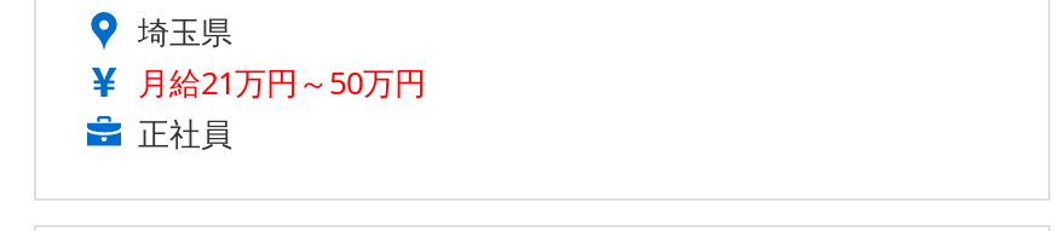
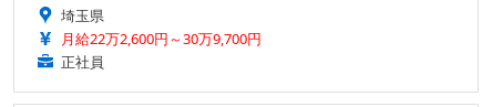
[138,61,426,105] 月給21万円～50万円 -> [61,29,261,49] 月給22万2,600円～30万9,700円

